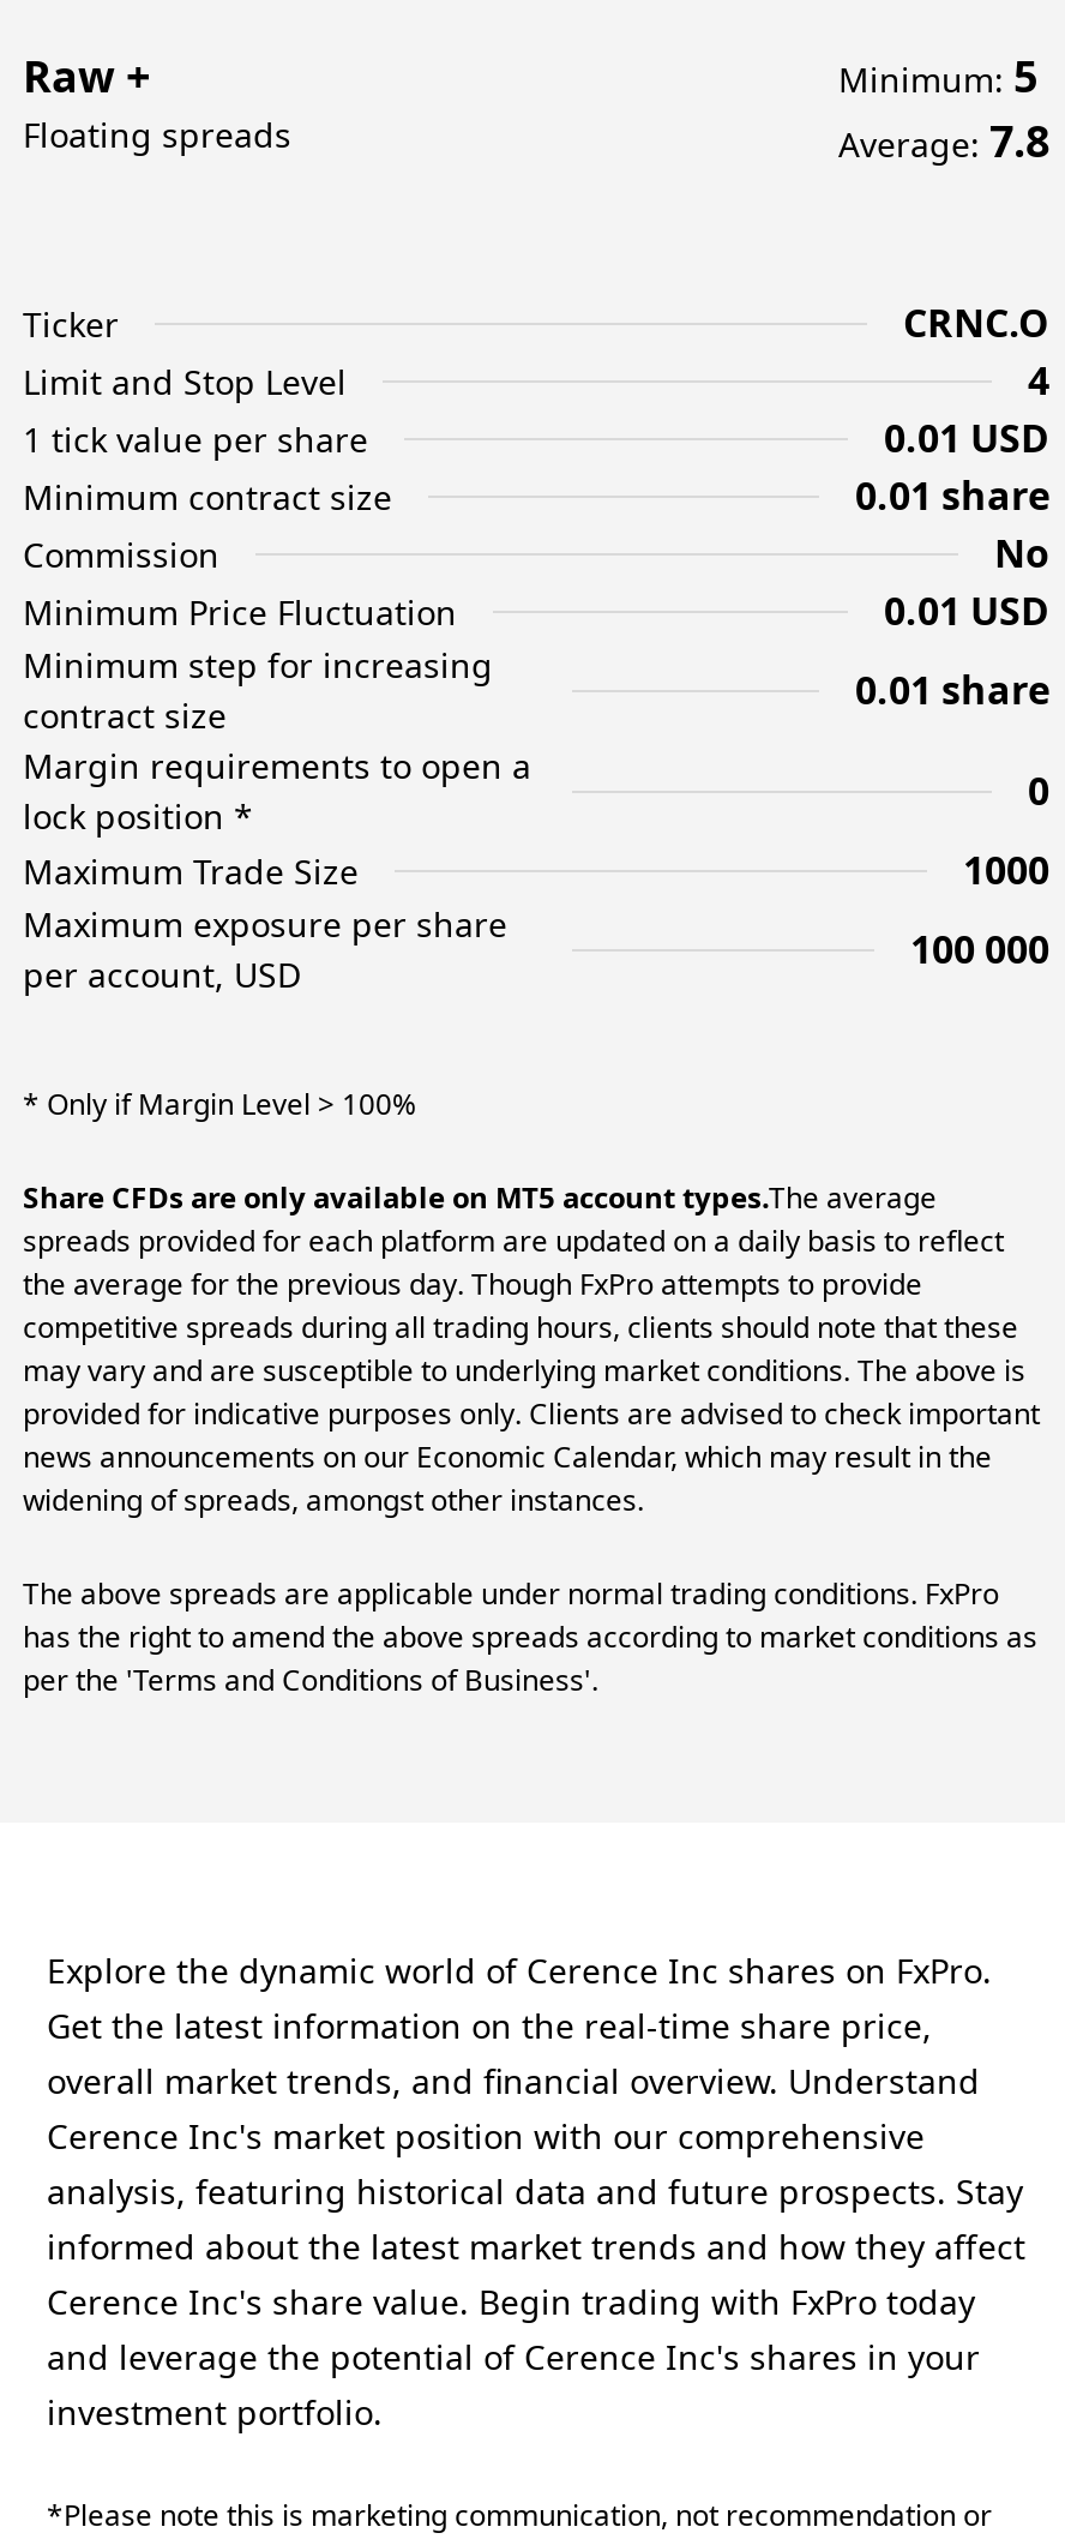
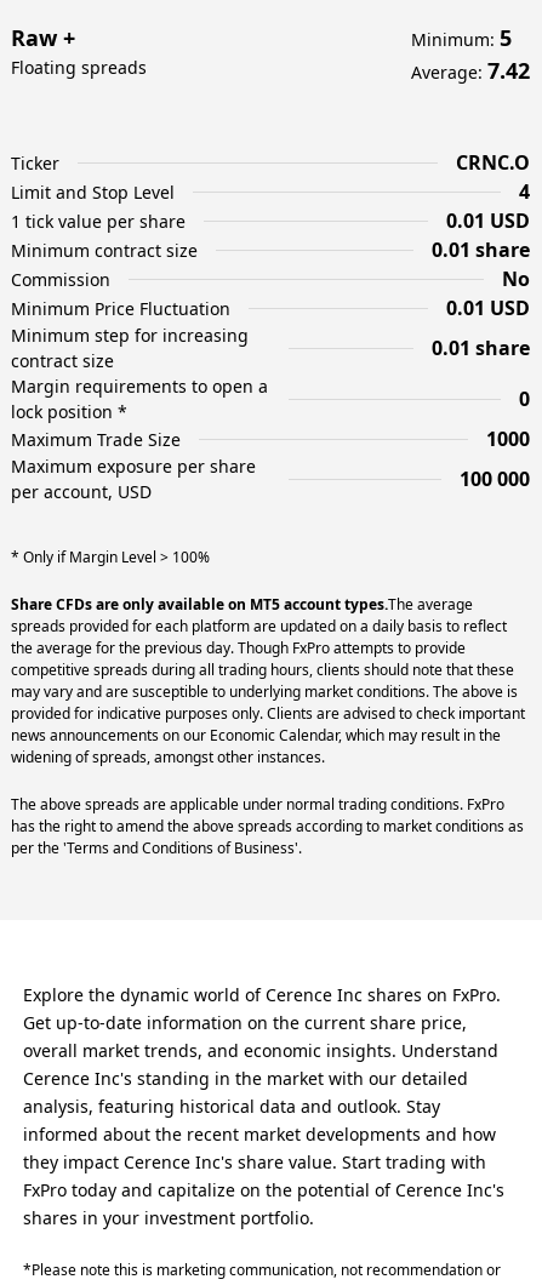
[838,112,1049,169] Average: 7.8 -> [411,56,530,85] Average: 7.42
[47,2003,1025,2435] Get the latest information on the real-time share price, | overall market trends, and financial overview. Understand | Cerence Inc's market position with our comprehensive | analysis, featuring historical data and future prospects. Stay | informed about the latest market trends and how they affect | Cerence Inc's share value. Begin trading with FxPro today | and leverage the potential of Cerence Inc's shares in your | investment portfolio. -> [23,1011,504,1229] Get up-to-date information on the current share price, | overall market trends, and economic insights. Understand | Cerence Inc's standing in the market with our detailed | analysis, featuring historical data and outlook. Stay | informed about the recent market developments and how | they impact Cerence Inc's share value. Start trading with | FxPro today and capitalize on the potential of Cerence Inc's | shares in your investment portfolio.

